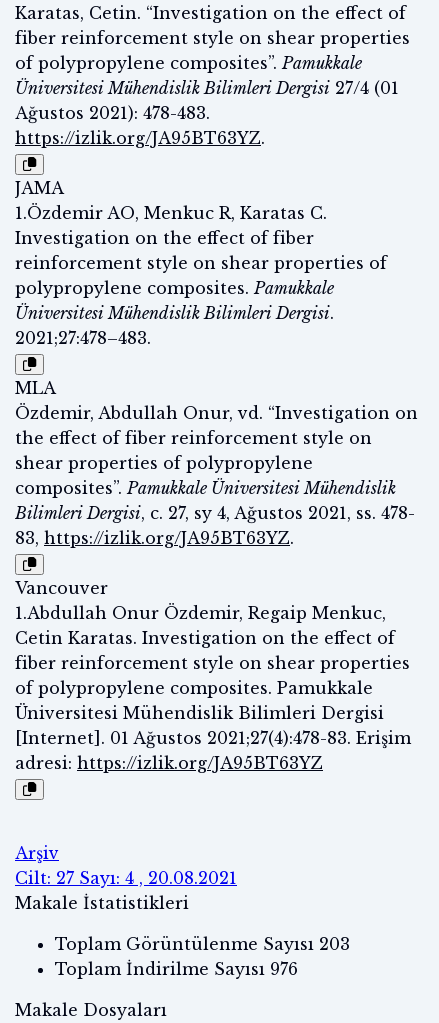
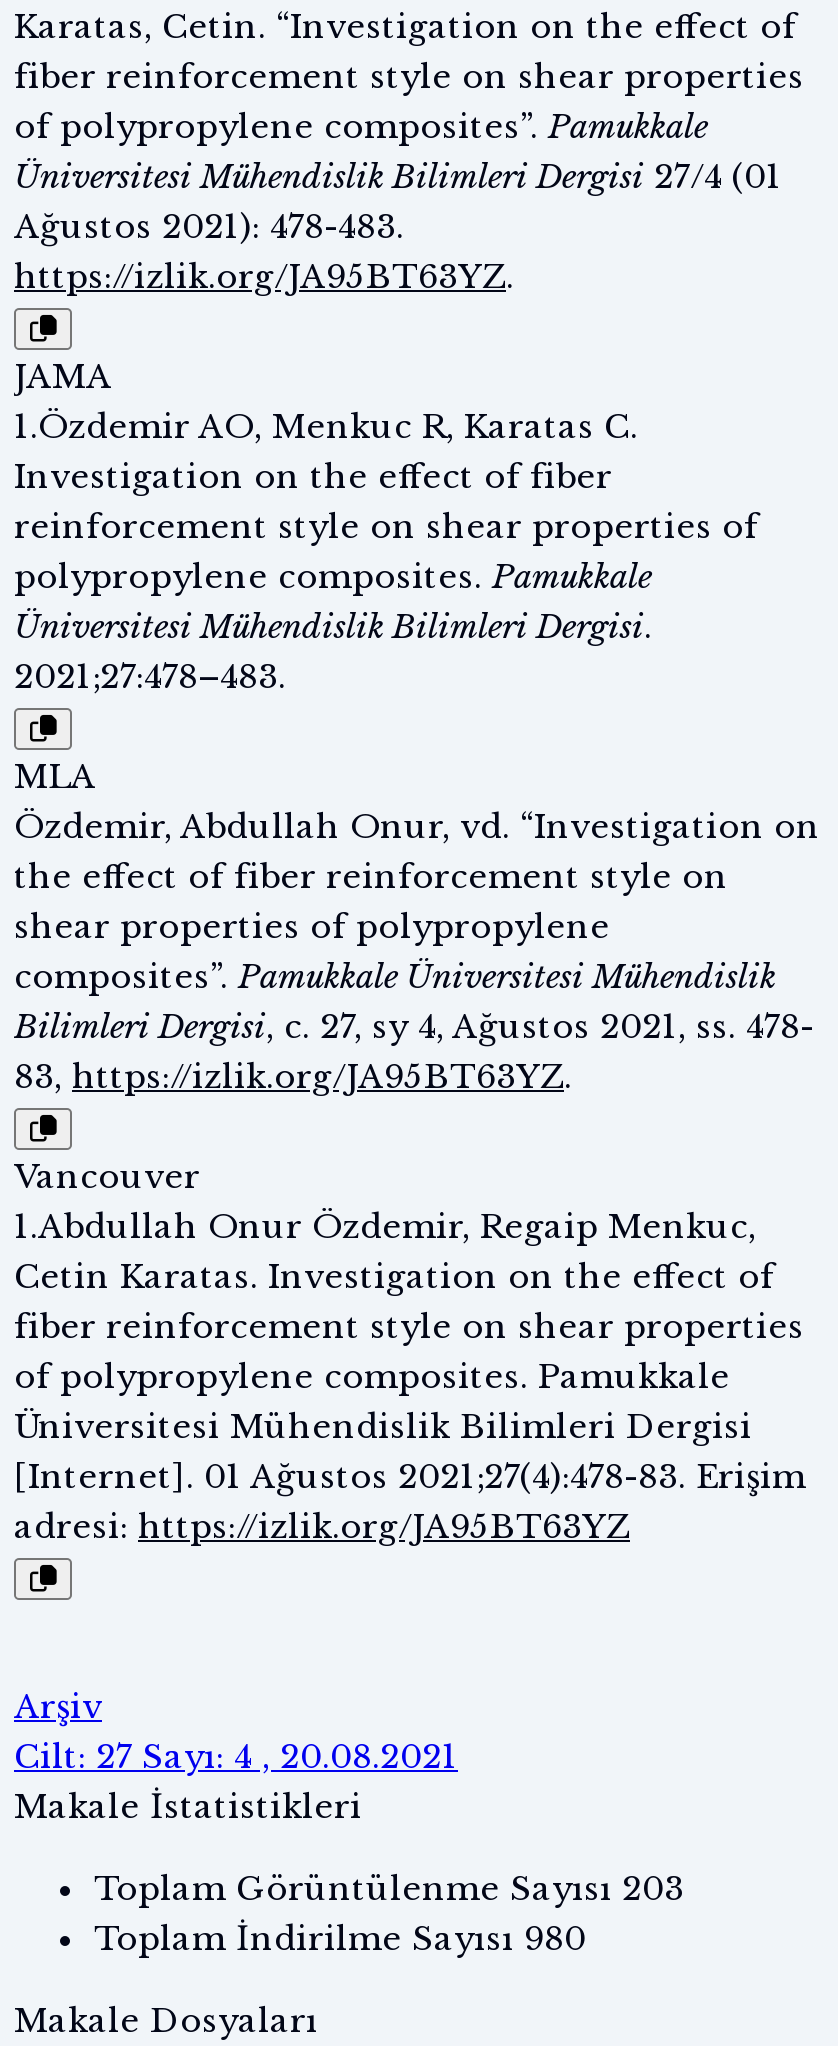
[55,959,298,979] Toplam İndirilme Sayısı 976 -> [94,1918,586,1958] Toplam İndirilme Sayısı 980

